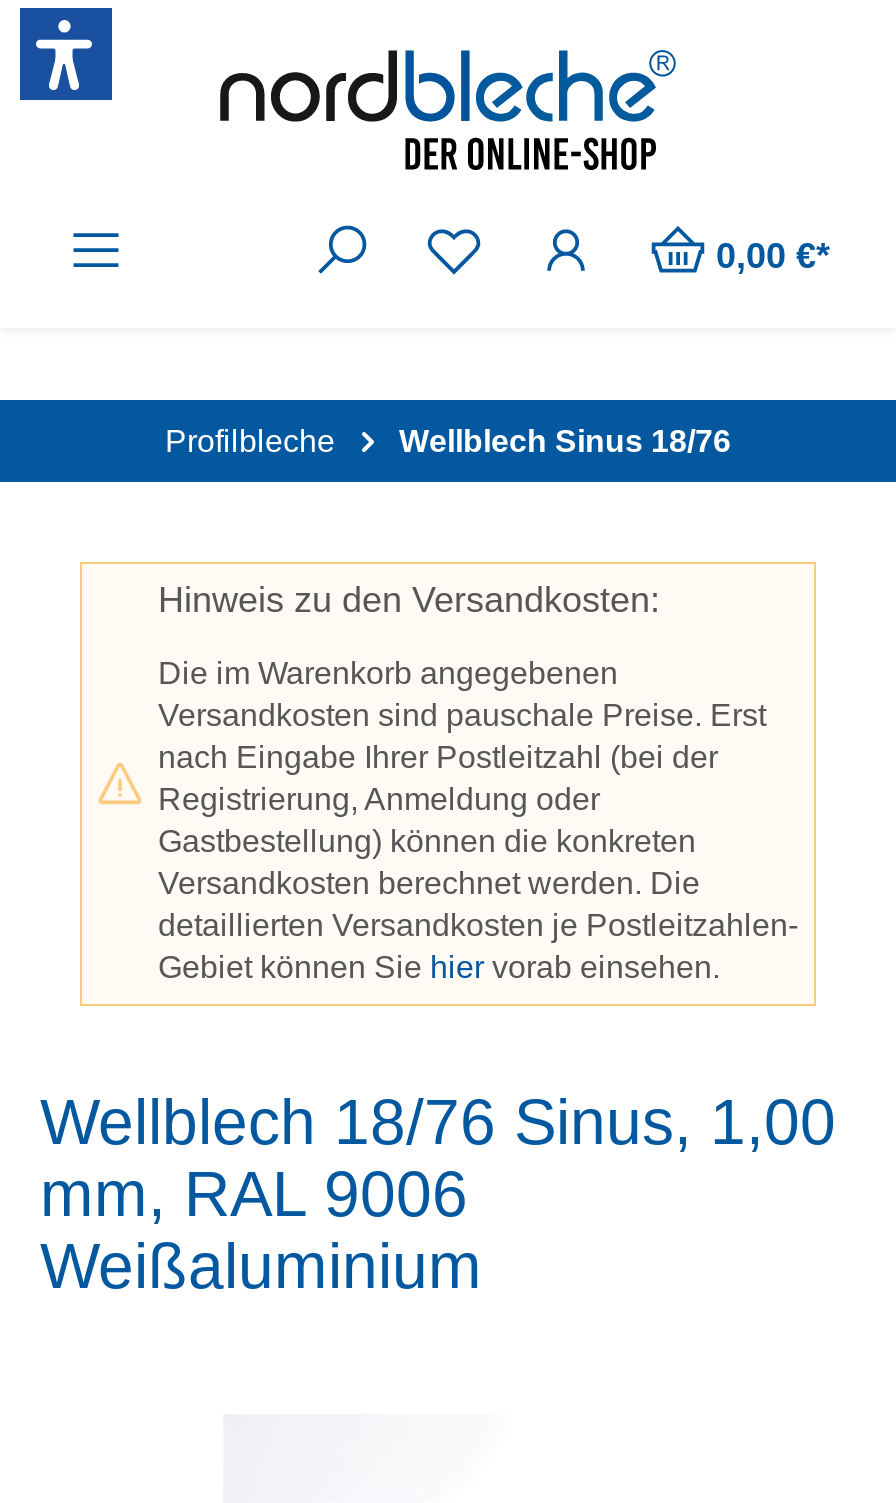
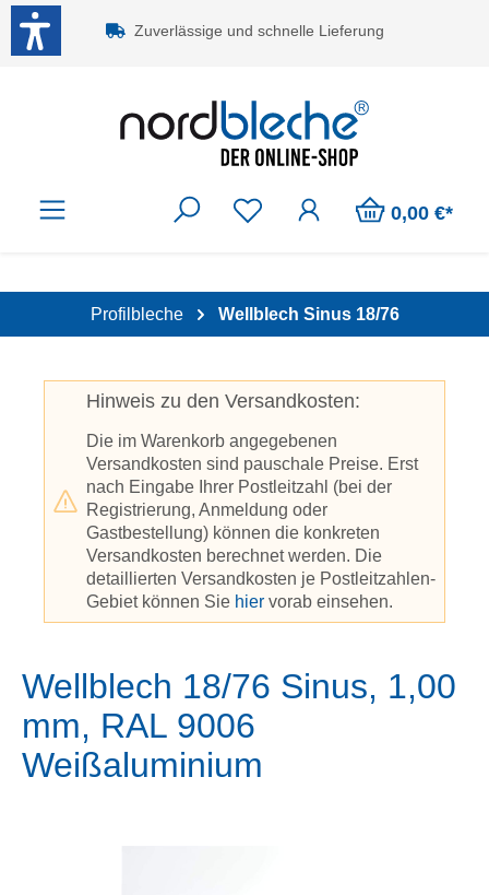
none -> [134,22,384,39] Zuverlässige und schnelle Lieferung

